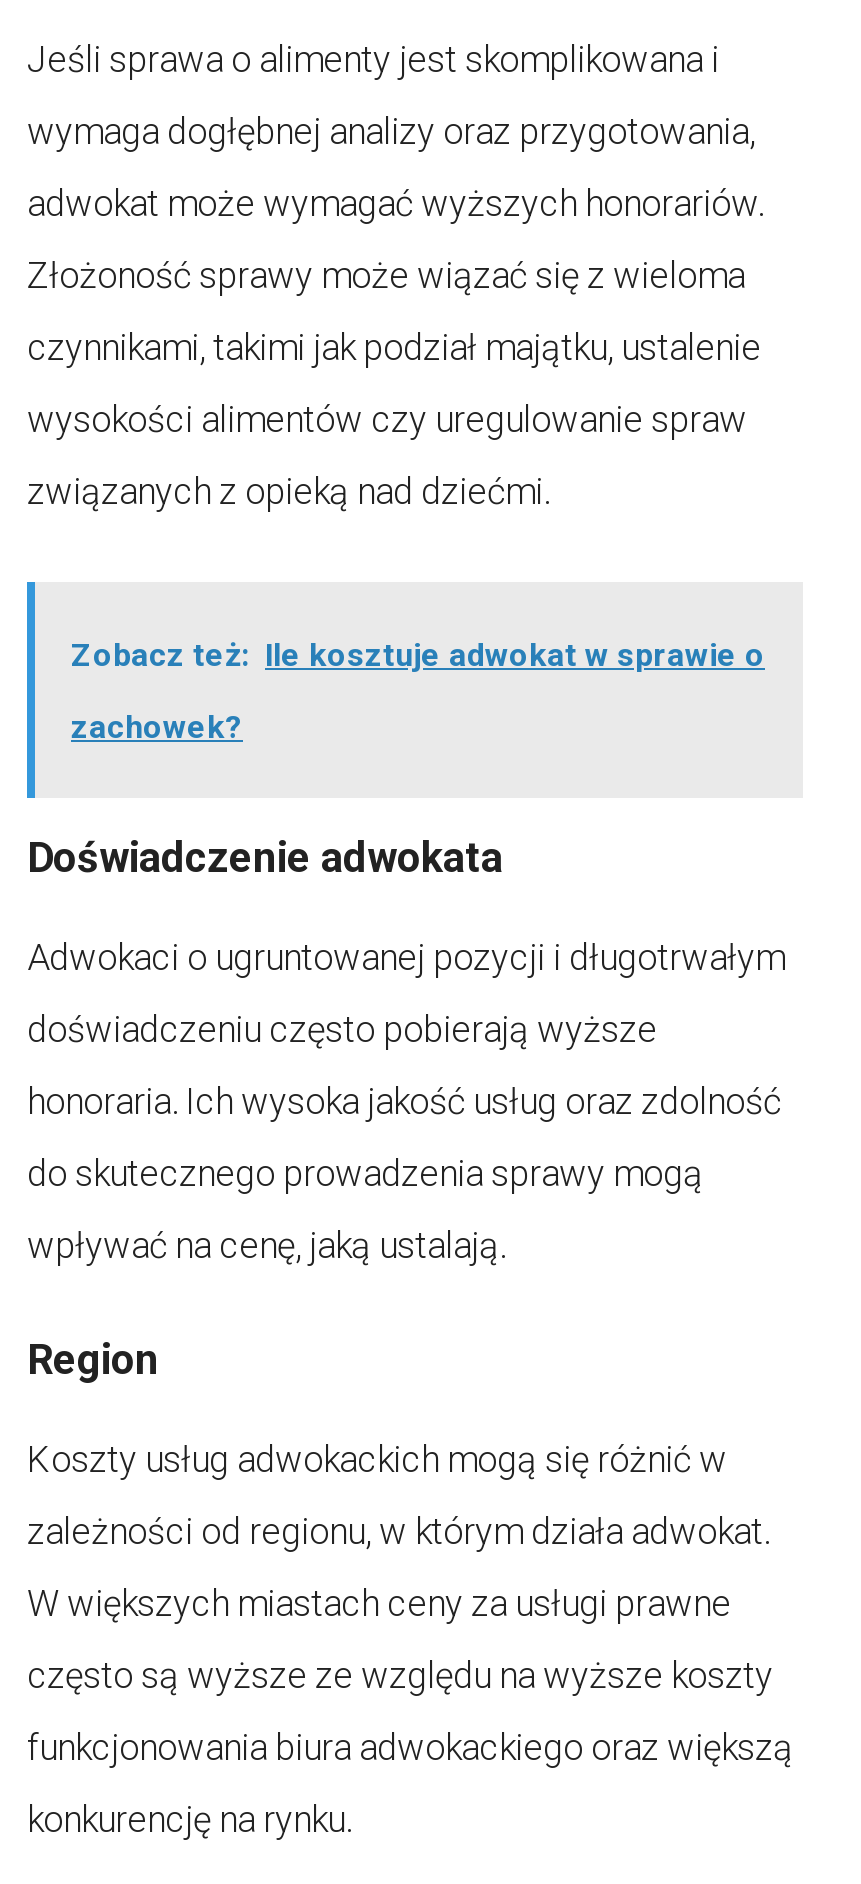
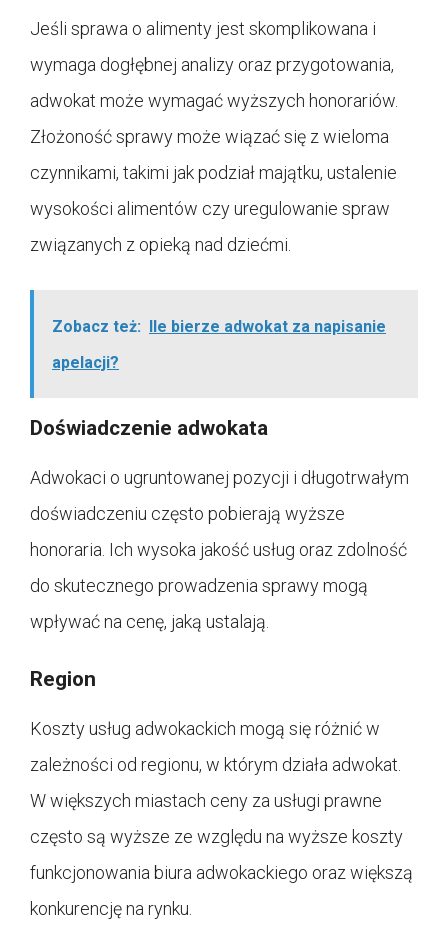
[71,635,765,673] Zobacz też: Ile kosztuje adwokat w sprawie o -> [52,317,386,336] Zobacz też: Ile bierze adwokat za napisanie
[71,707,243,745] zachowek? -> [52,353,119,372] apelacji?

